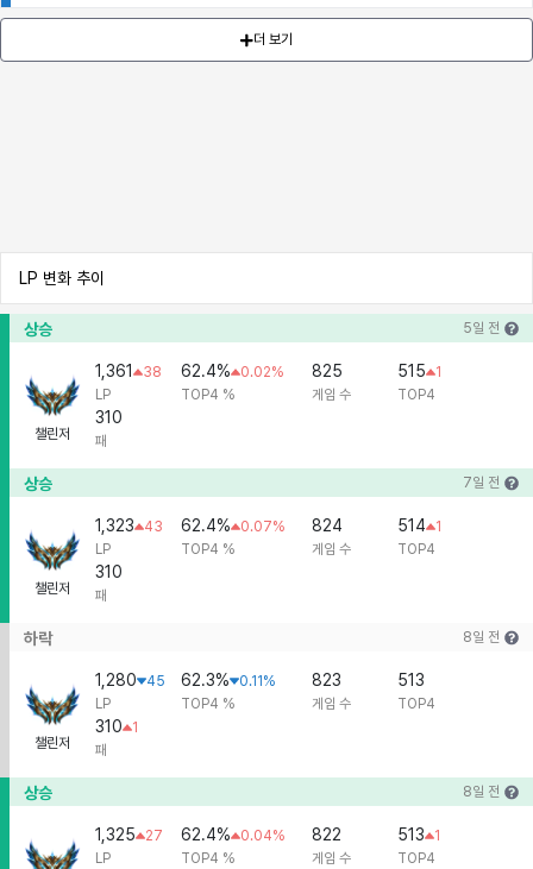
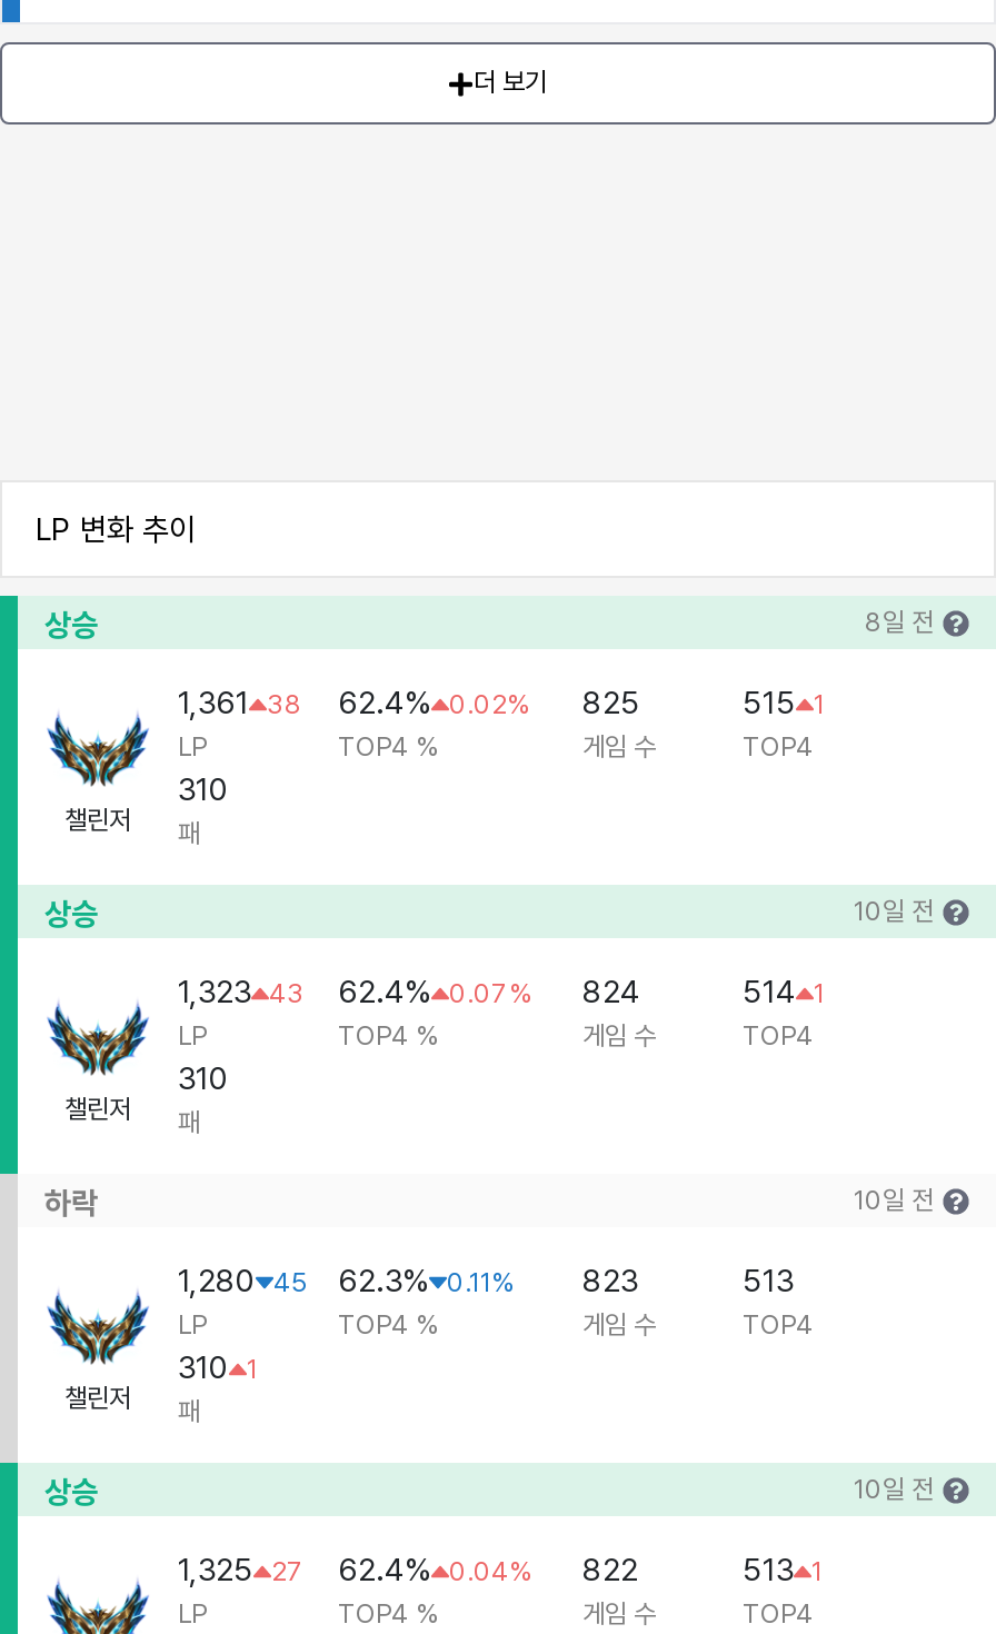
[463,320,500,336] 5일 전 -> [865,607,934,638] 8일 전
[463,474,500,491] 7일 전 -> [854,896,934,927] 10일 전
[463,629,500,646] 8일 전 -> [854,1185,934,1216] 10일 전
[463,783,500,800] 8일 전 -> [854,1474,934,1505] 10일 전

